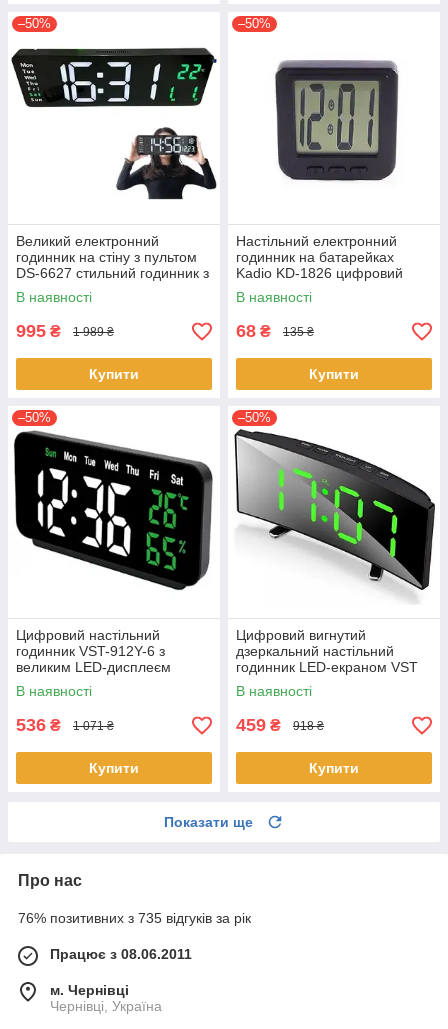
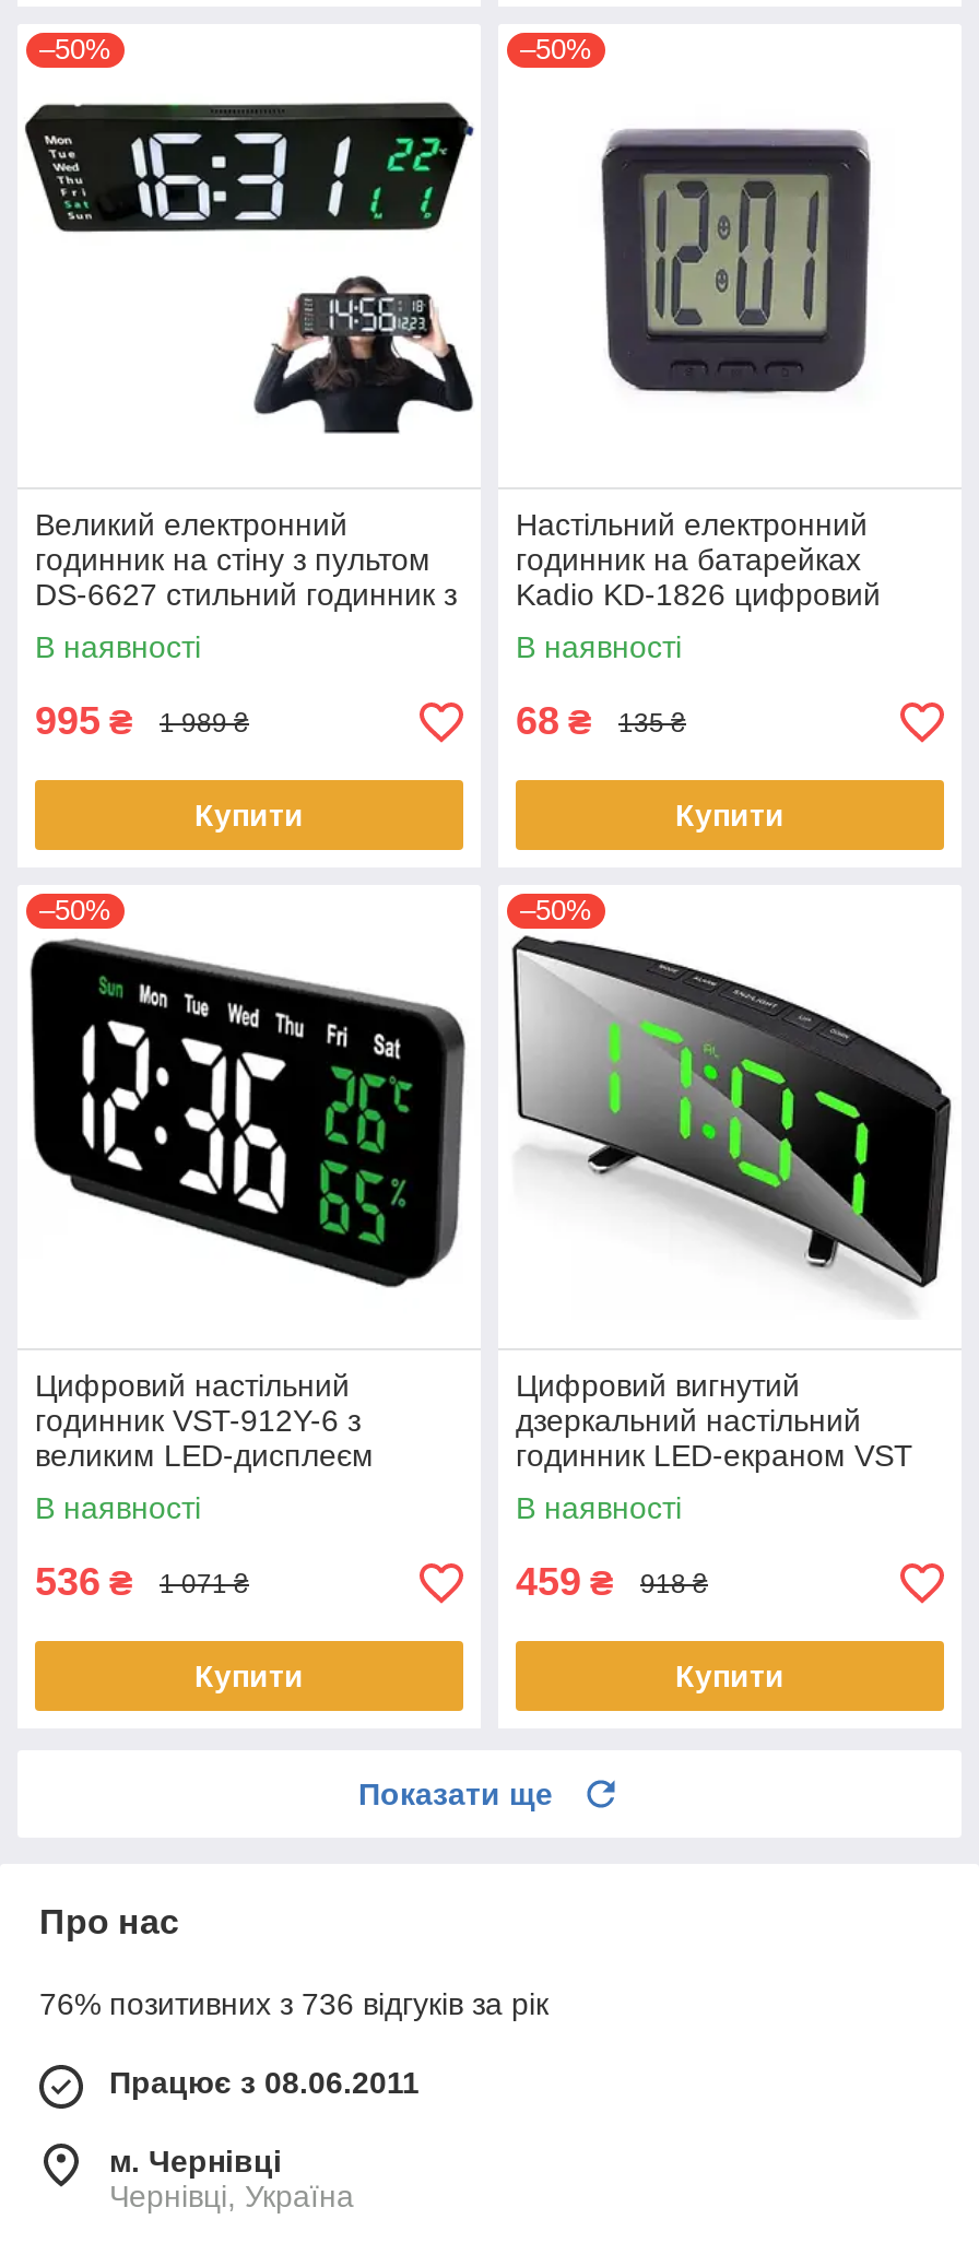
[18,910,251,926] 76% позитивних з 735 відгуків за рік -> [39,1987,549,2022] 76% позитивних з 736 відгуків за рік

